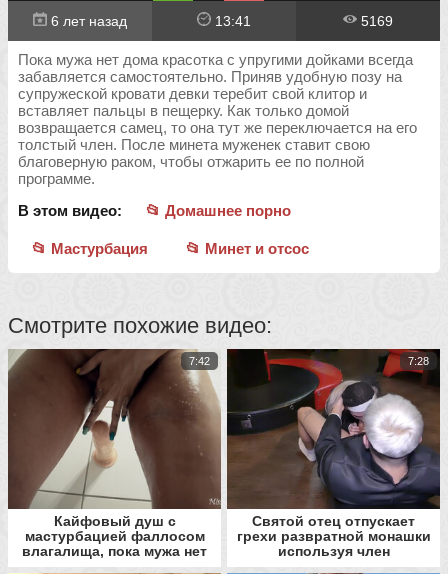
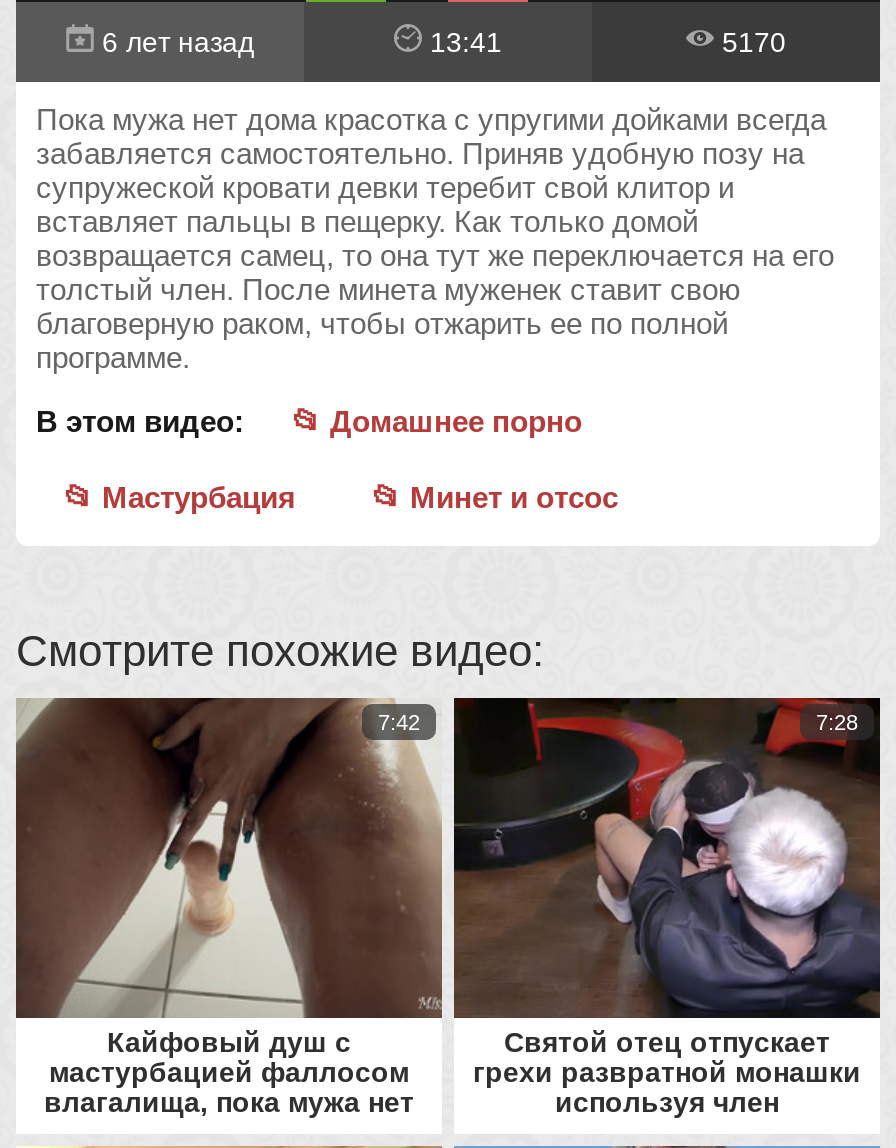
[357,13,393,29] 5169 -> [714,26,786,58] 5170

